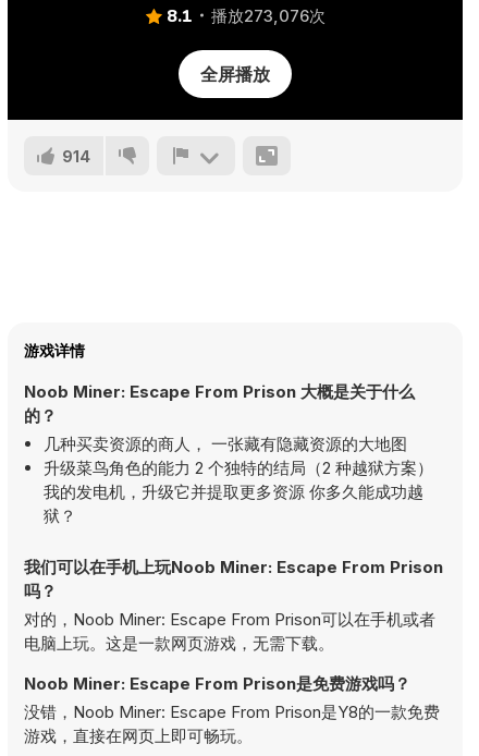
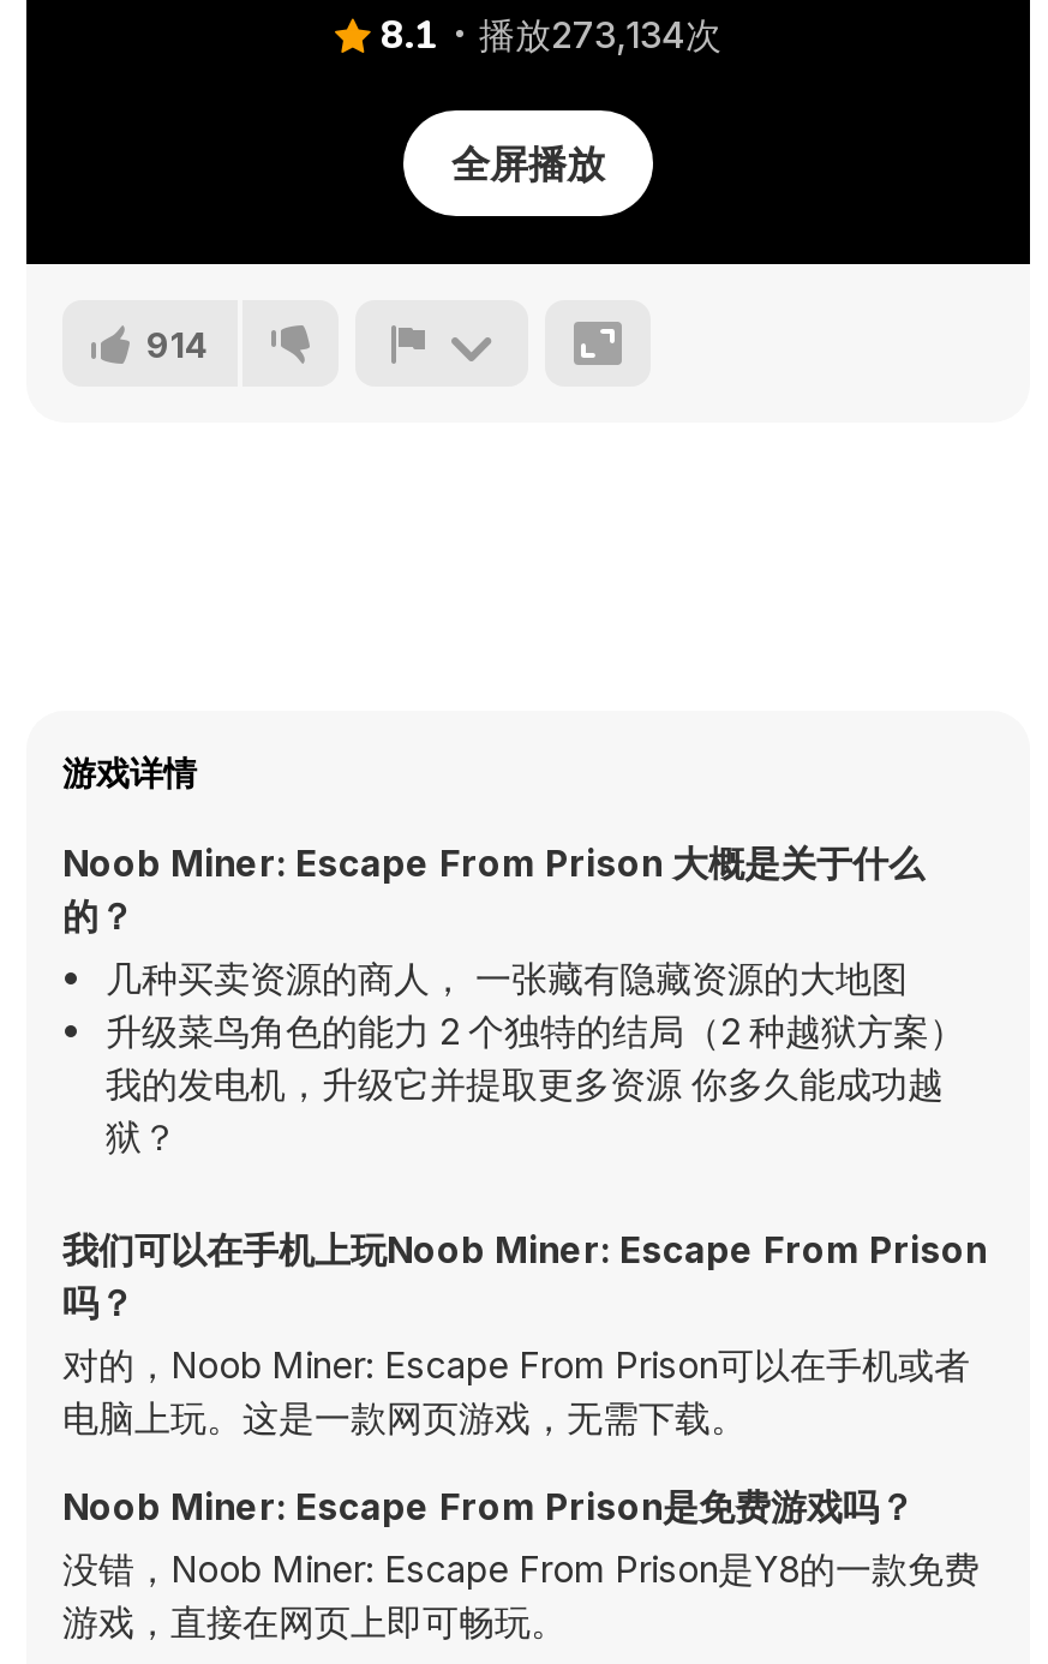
[166,4,325,28] 8.1 播放273,076次 -> [381,10,721,62] 8.1 播放273,134次

